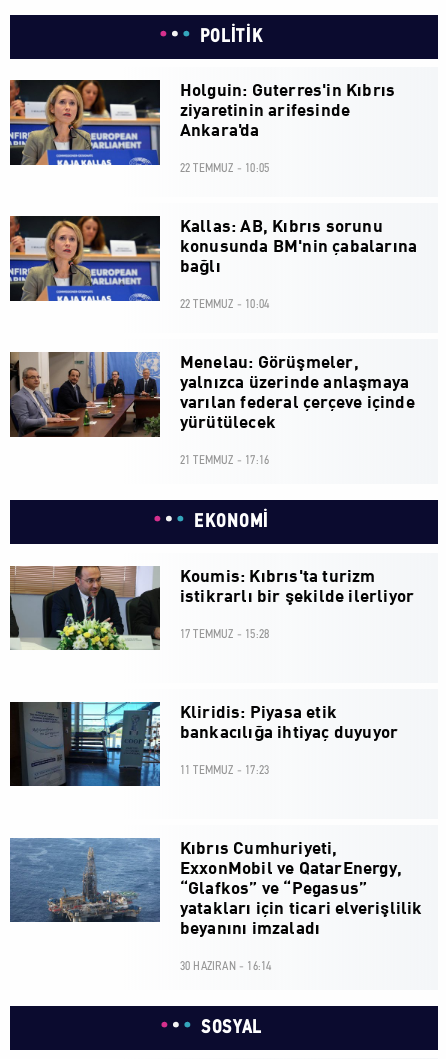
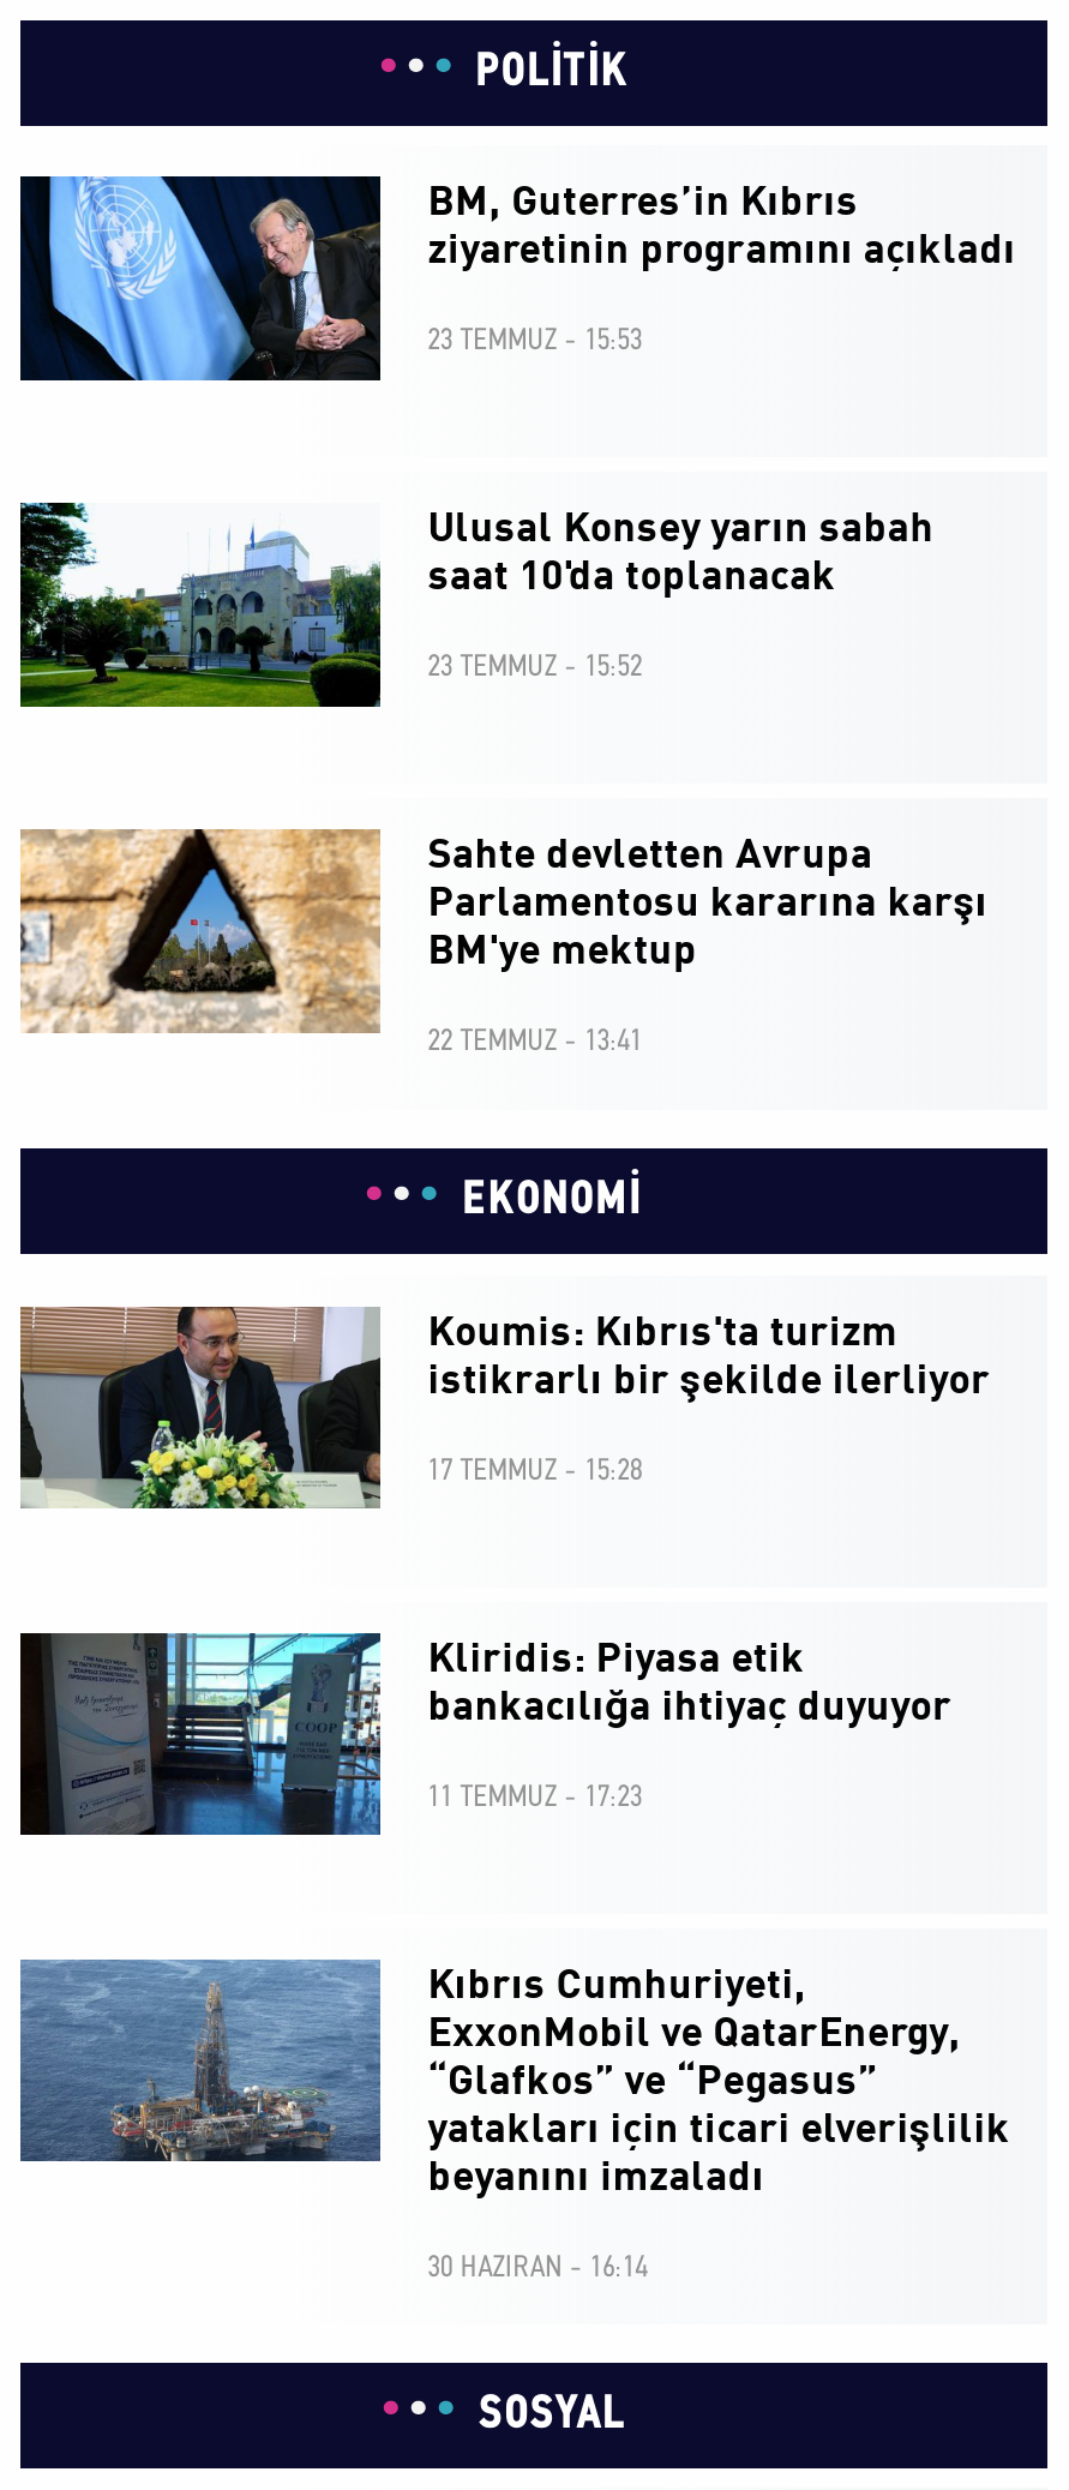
[9,79,395,166] [image] | Holguin: Guterres'in Kıbrıs | ziyaretinin arifesinde | Ankara'da -> [18,174,1016,383] [image] | BM, Guterres’in Kıbrıs | ziyaretinin programını açıkladı
[180,162,269,175] 22 TEMMUZ - 10:05 -> [428,326,642,357] 23 TEMMUZ - 15:53
[9,215,417,302] [image] | Kallas: AB, Kıbrıs sorunu | konusunda BM'nin çabalarına | bağlı -> [18,500,934,709] [image] | Ulusal Konsey yarın sabah | saat 10'da toplanacak
[180,298,269,311] 22 TEMMUZ - 10:04 -> [428,652,642,684] 23 TEMMUZ - 15:52
[9,351,415,438] [image] | Menelau: Görüşmeler, | yalnızca üzerinde anlaşmaya | varılan federal çerçeve içinde | yürütülecek -> [18,827,988,1033] [image] | Sahte devletten Avrupa | Parlamentosu kararına karşı | BM'ye mektup
[180,454,269,467] 21 TEMMUZ - 17:16 -> [428,1027,642,1058] 22 TEMMUZ - 13:41

